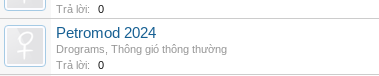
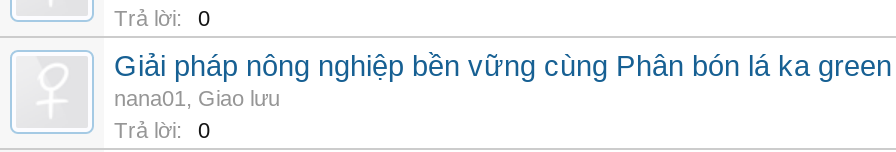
[56,25,227,55] Petromod 2024 | Drograms, Thông gió thông thường -> [114,50,892,110] Giải pháp nông nghiệp bền vững cùng Phân bón lá ka green | nana01, Giao lưu

